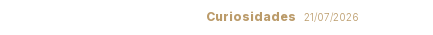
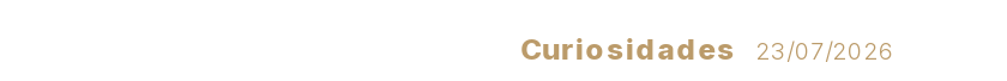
[206,9,359,24] Curiosidades 21/07/2026 -> [521,30,895,66] Curiosidades 23/07/2026

